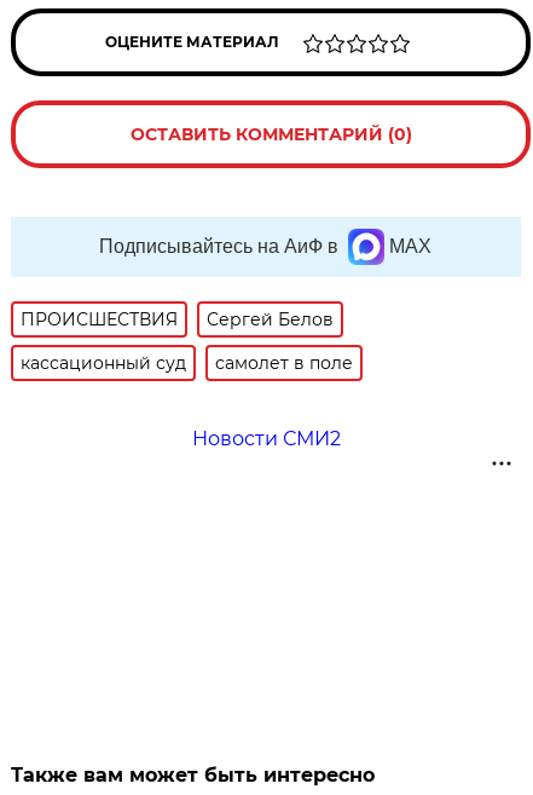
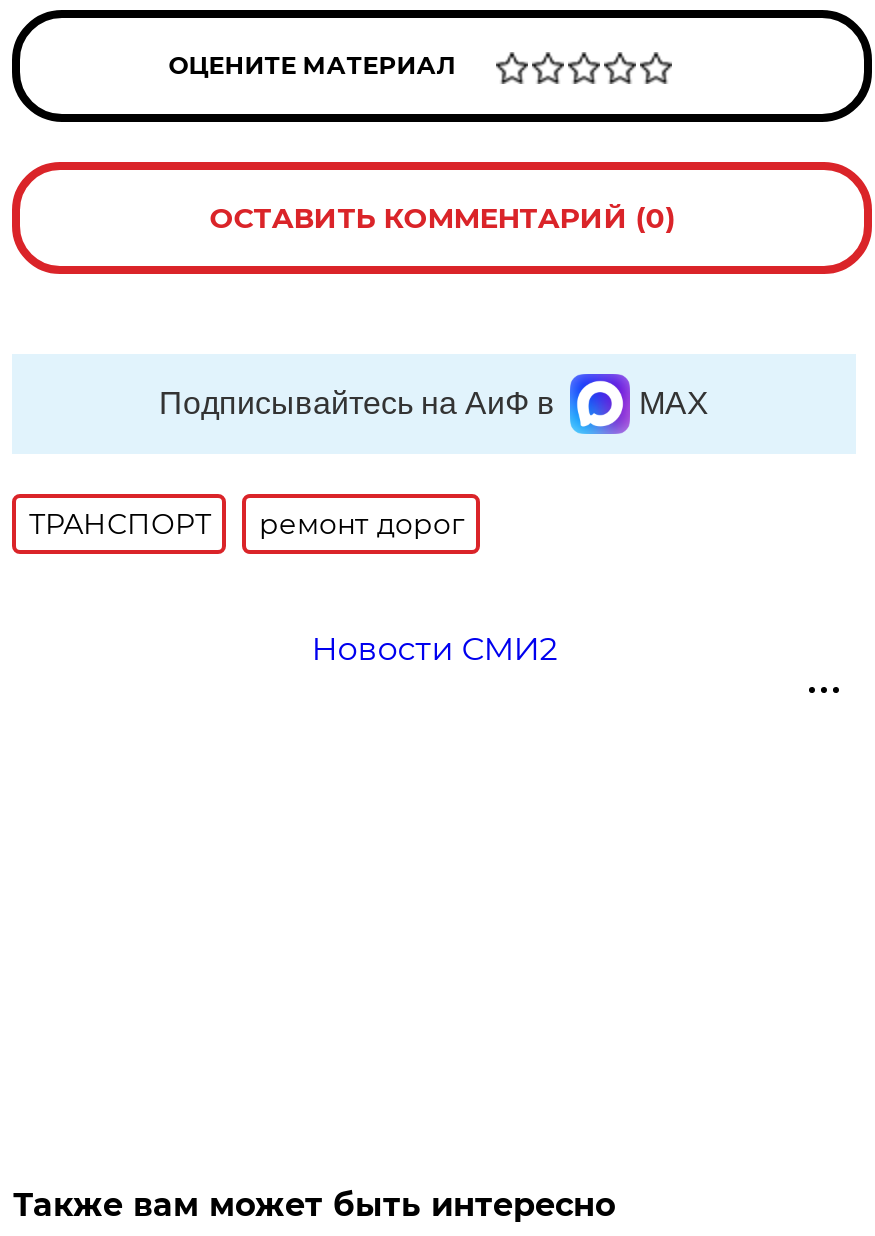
[21,309,353,374] ПРОИСШЕСТВИЯ | Сергей Белов | кассационный суд | самолет в поле -> [29,506,465,542] ТРАНСПОРТ | ремонт дорог

